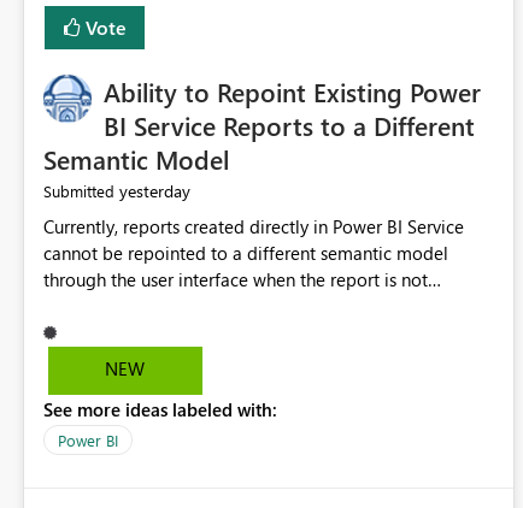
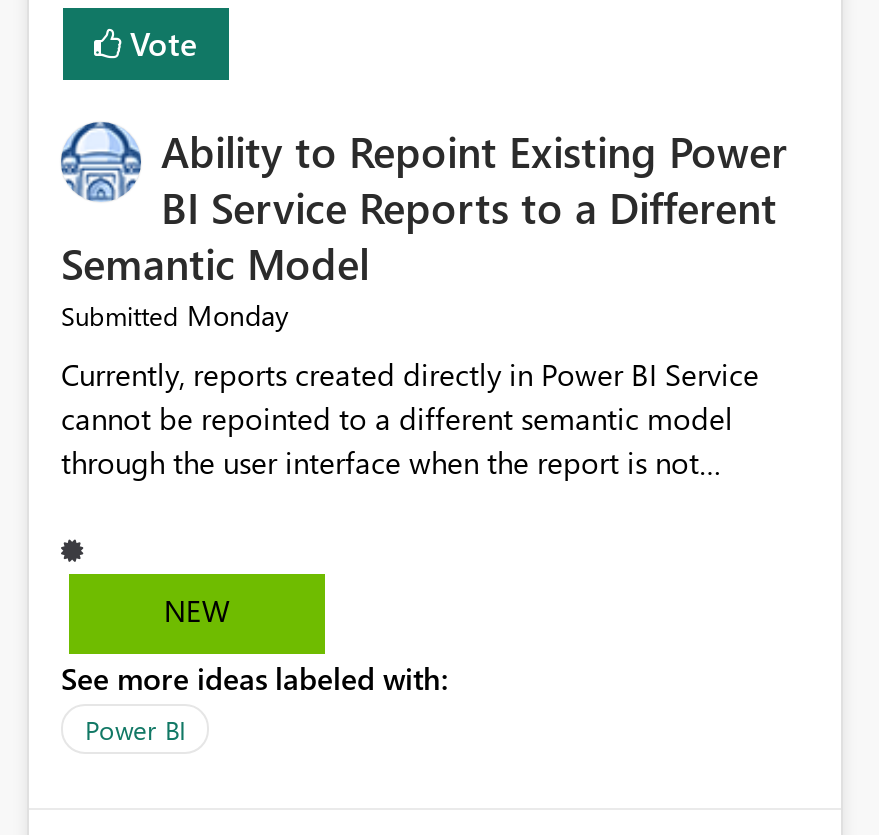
[43,180,190,203] Submitted yesterday -> [61,297,289,335] Submitted Monday

